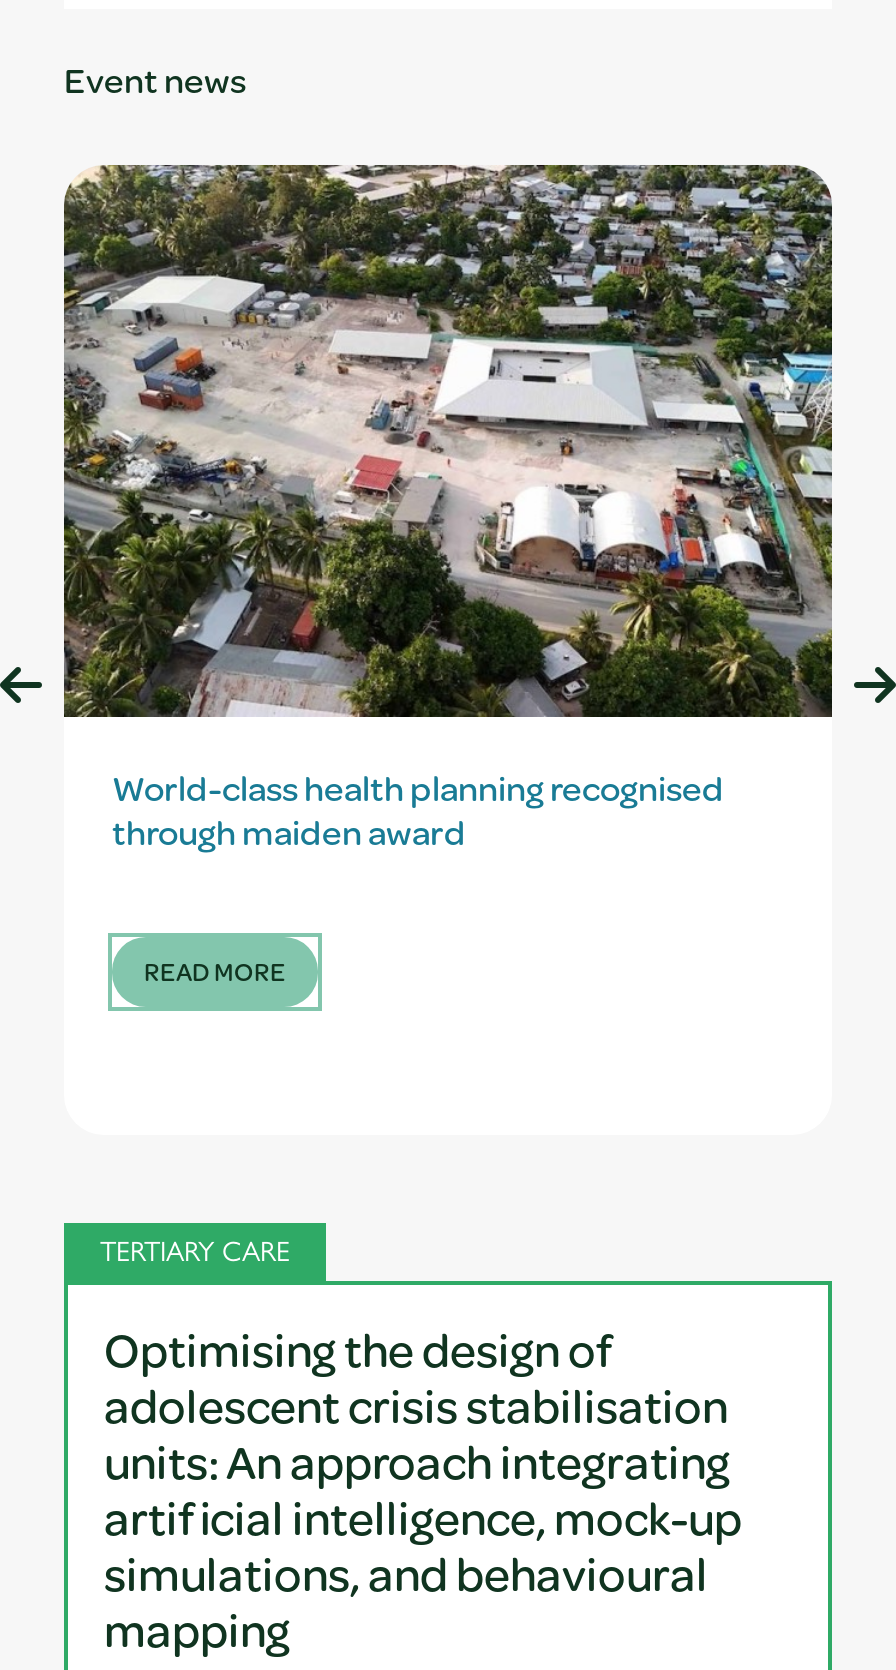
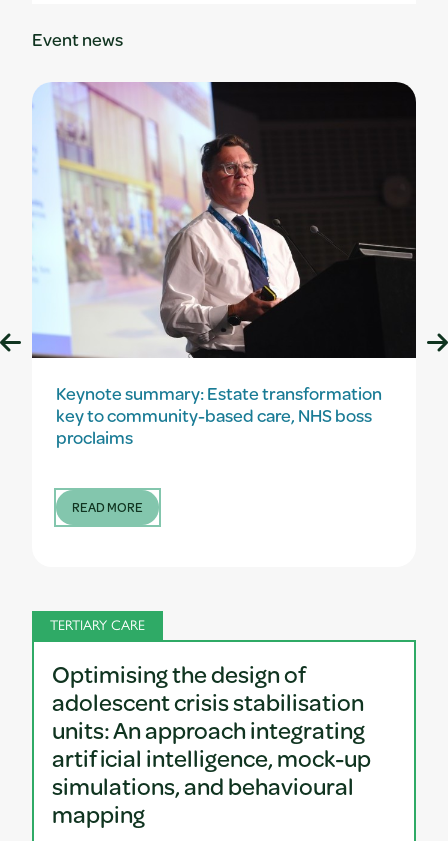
[62,163,834,854] [image] | World-class health planning recognised | through maiden award -> [32,81,416,448] [image] | Keynote summary: Estate transformation | key to community-based care, NHS boss | proclaims
moved [144,952,286,988] -> [72,497,143,515]: READ MORE

